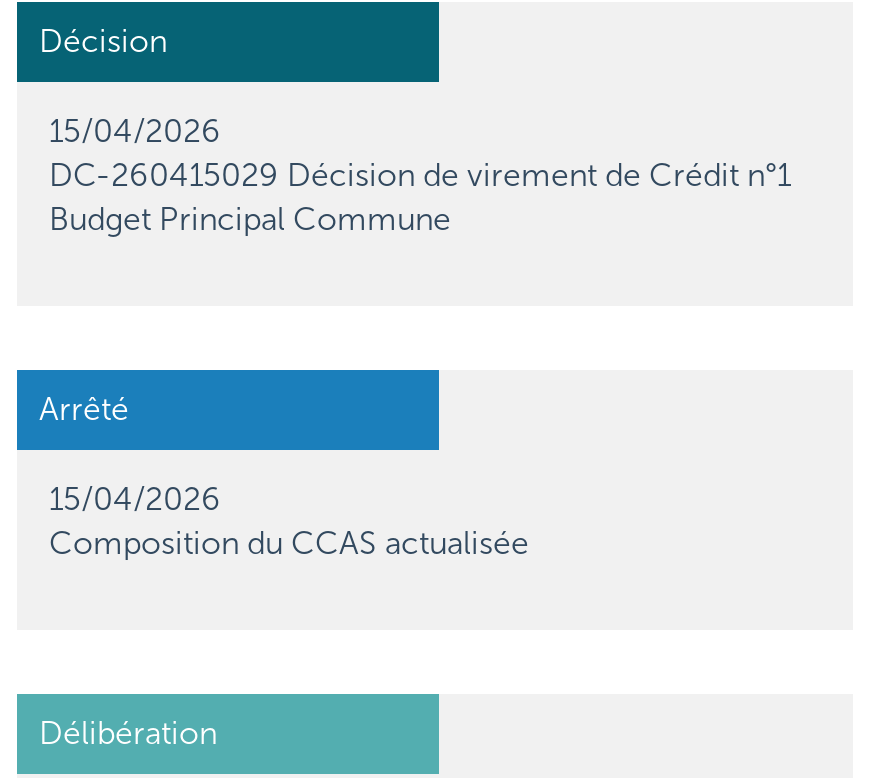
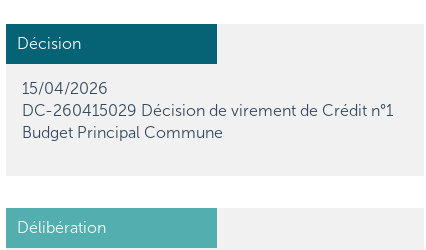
[39,389,529,561] Arrêté | 15/04/2026 | Composition du CCAS actualisée -> none

